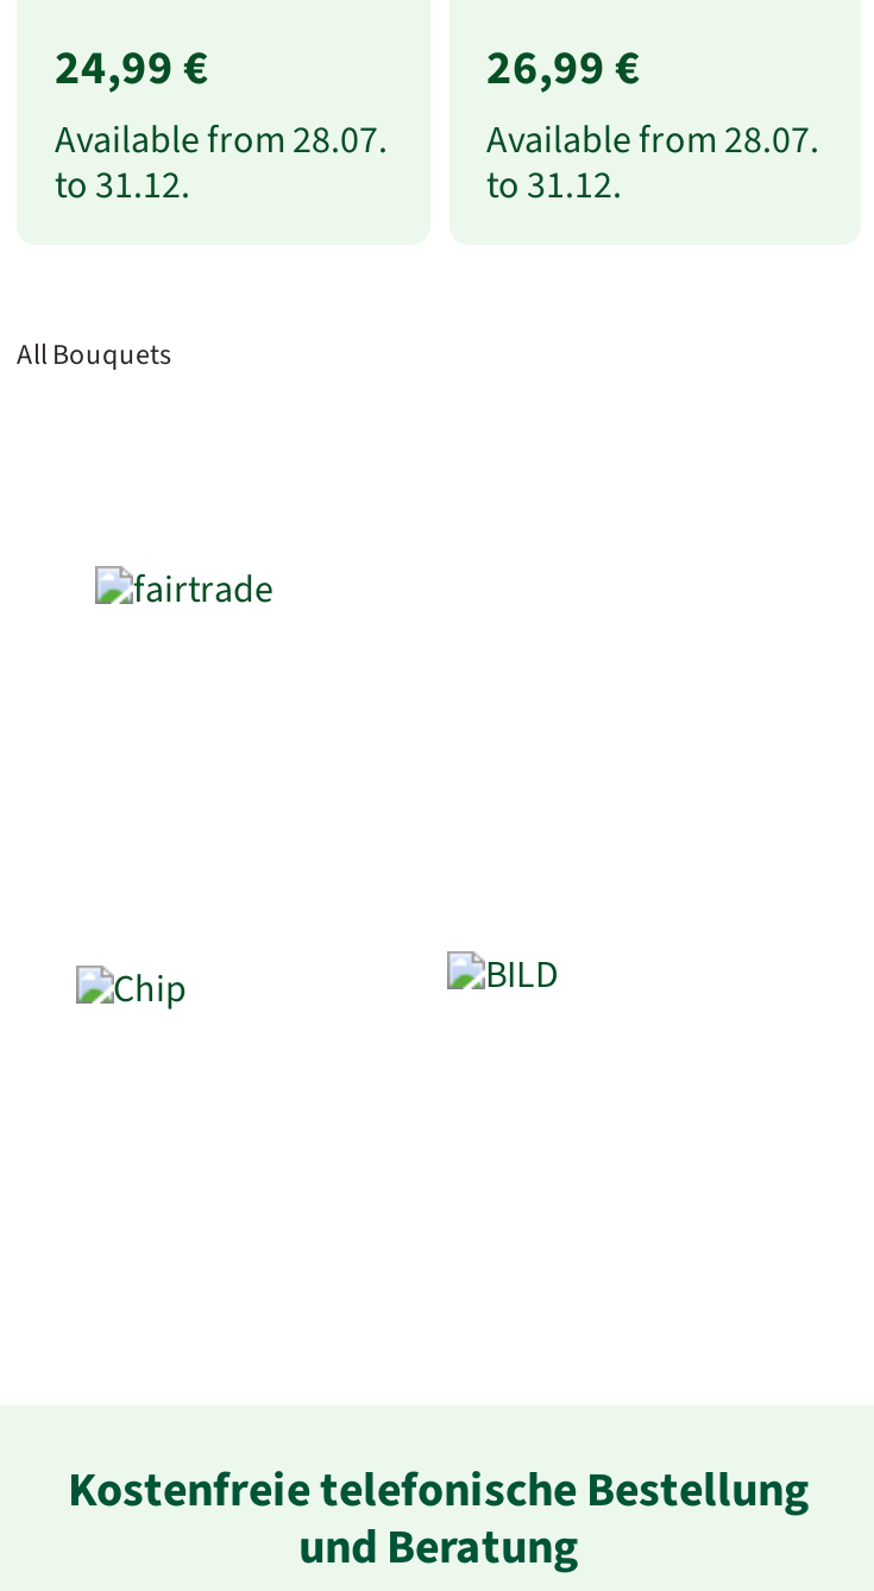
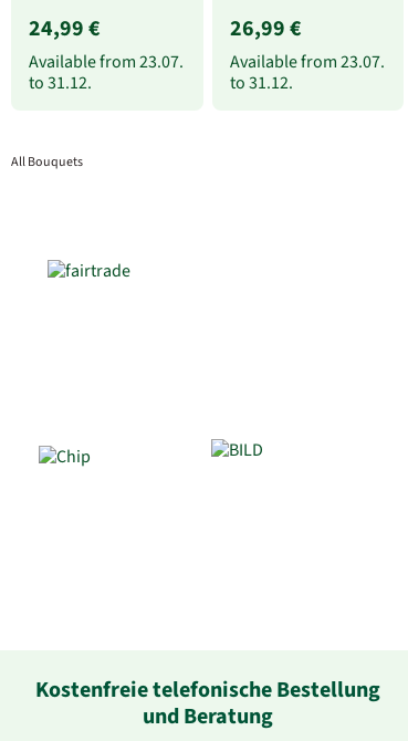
[55,114,388,164] Available from 28.07. -> [29,50,184,73] Available from 23.07.
[486,114,819,164] Available from 28.07. -> [229,50,384,73] Available from 23.07.

